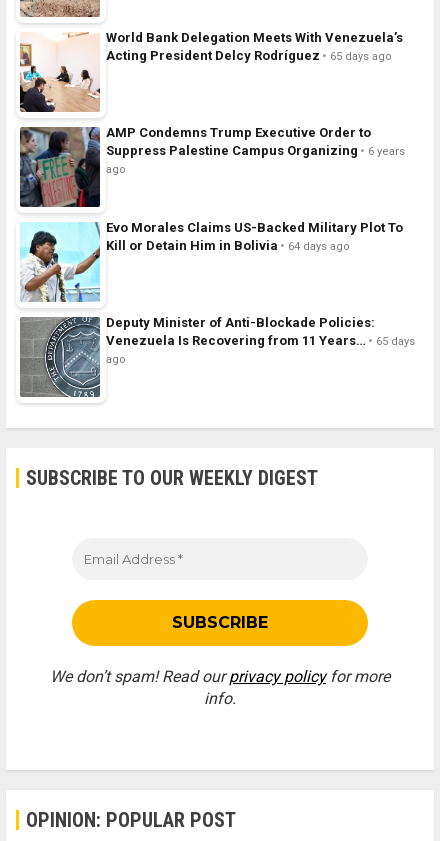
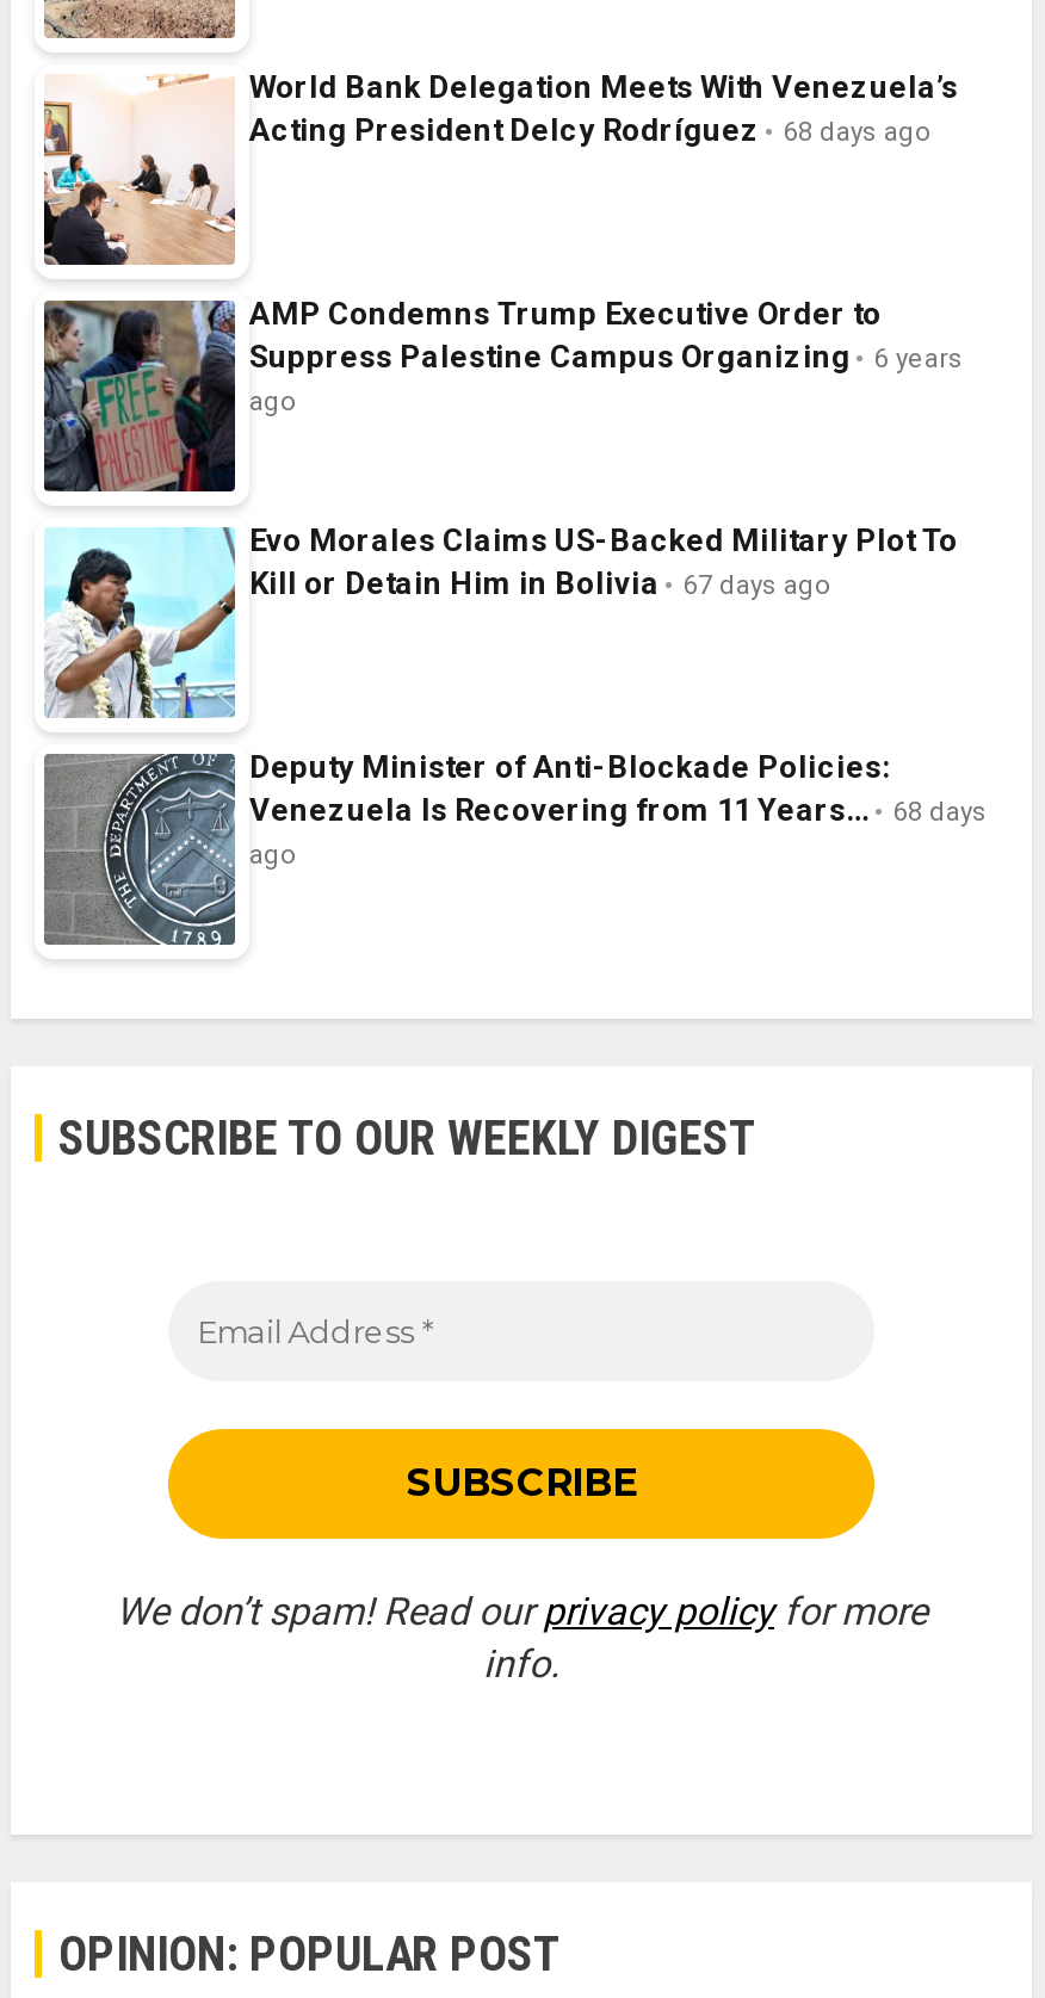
[106,48,392,63] Acting President Delcy Rodríguez 65 days ago -> [249,114,932,149] Acting President Delcy Rodríguez 68 days ago
[106,238,350,253] Kill or Detain Him in Bolivia 64 days ago -> [249,567,831,603] Kill or Detain Him in Bolivia 67 days ago
[106,333,415,348] Venezuela Is Recovering from 11 Years… 65 days -> [249,793,987,829] Venezuela Is Recovering from 11 Years… 68 days

